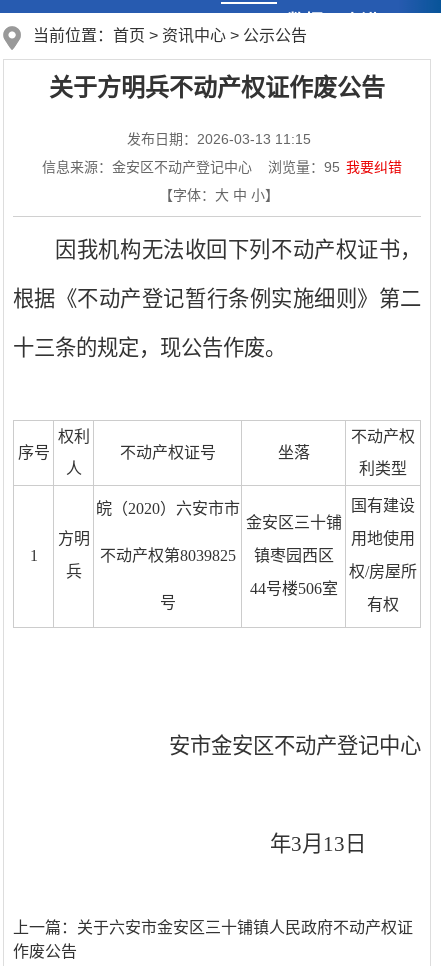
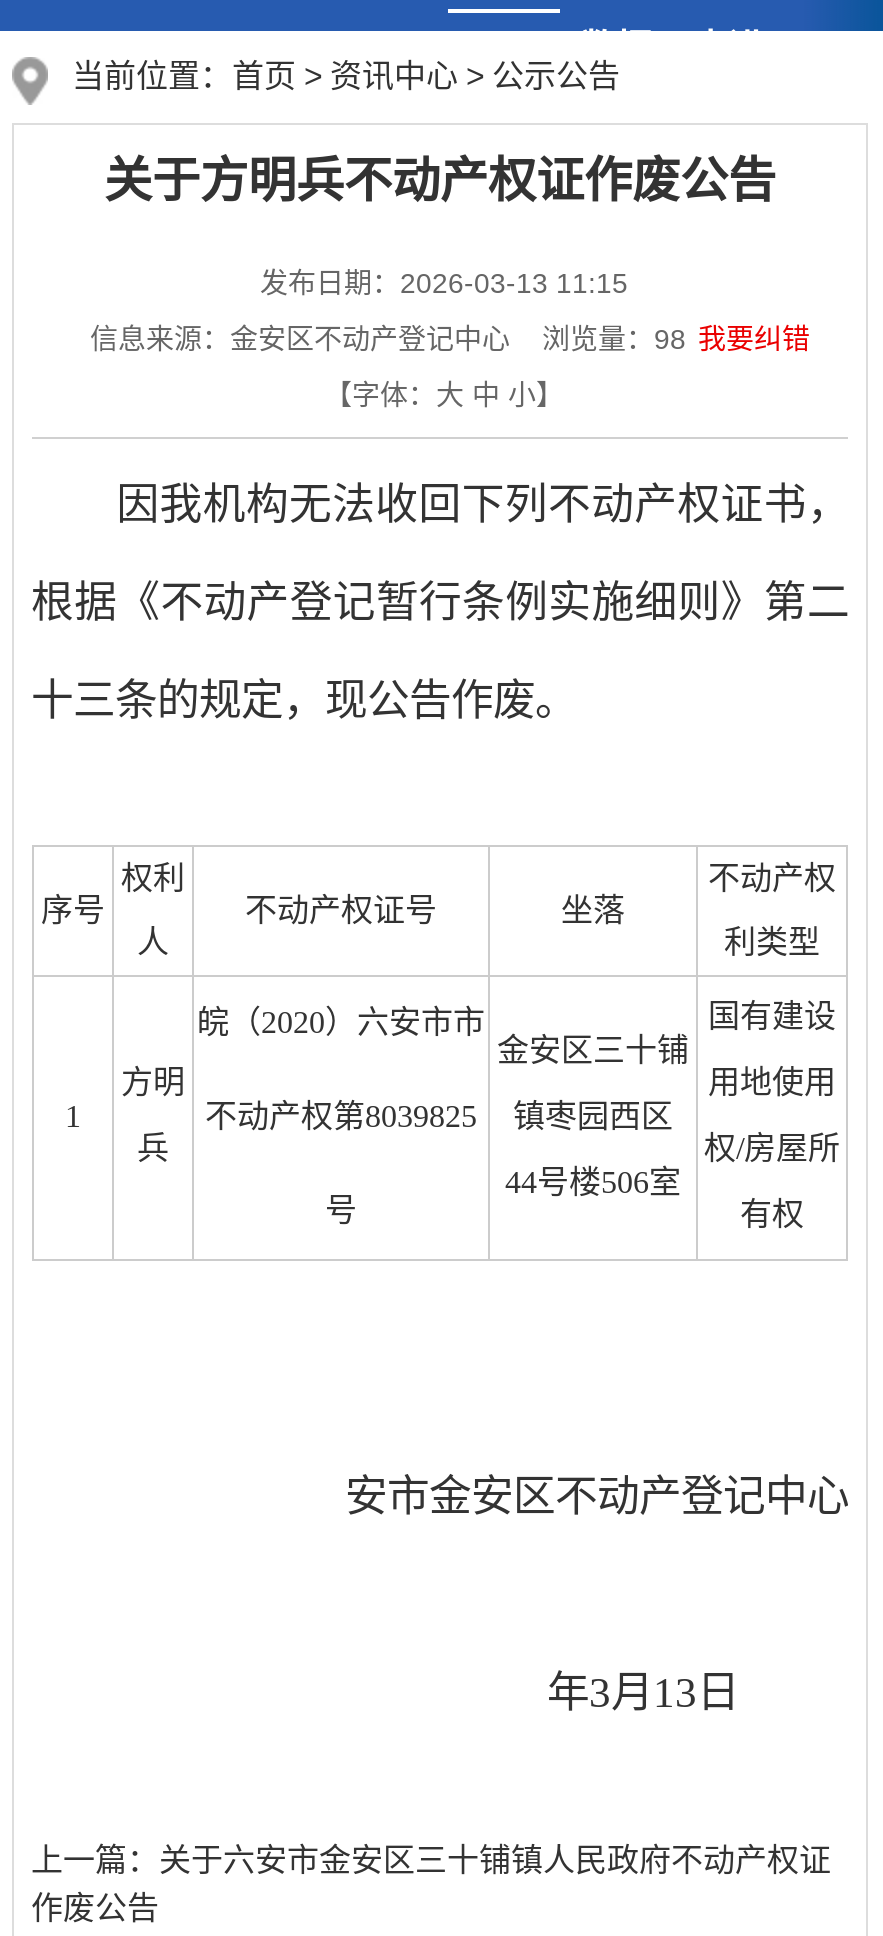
[268,159,402,175] 浏览量：95 我要纠错 -> [542,324,810,356] 浏览量：98 我要纠错

